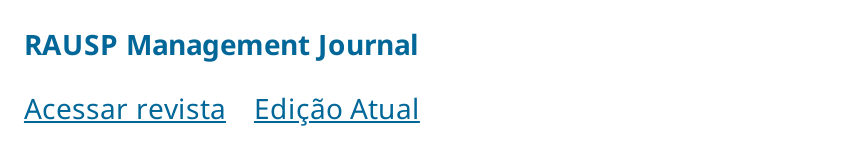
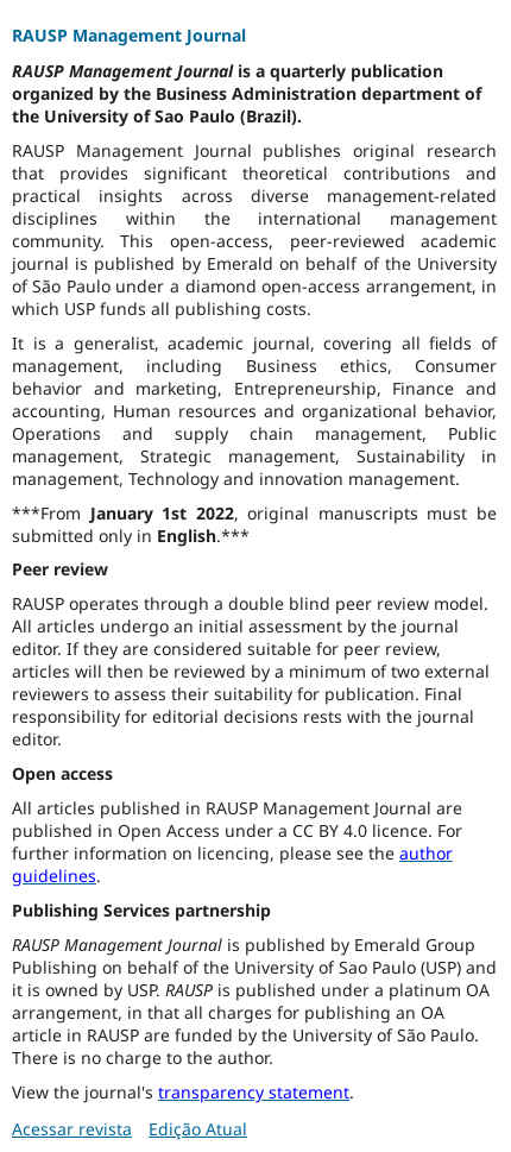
none -> [12,59,497,1104] RAUSP Management Journal is a quarterly publication | organized by the Business Administration department of | the University of Sao Paulo (Brazil). | RAUSP Management Journal publishes original research | that provides significant theoretical contributions and | practical insights across diverse management-related | disciplines within the international management | community. This open-access, peer-reviewed academic | journal is published by Emerald on behalf of the University | of São Paulo under a diamond open-access arrangement, in | which USP funds all publishing costs. | It is a generalist, academic journal, covering all fields of | management, including Business ethics, Consumer | behavior and marketing, Entrepreneurship, Finance and | accounting, Human resources and organizational behavior, | Operations and supply chain management, Public | management, Strategic management, Sustainability in | management, Technology and innovation management. | ***From January 1st 2022, original manuscripts must be | submitted only in English.*** | Peer review | RAUSP operates through a double blind peer review model. | All articles undergo an initial assessment by the journal | editor. If they are considered suitable for peer review, | articles will then be reviewed by a minimum of two external | reviewers to assess their suitability for publication. Final | responsibility for editorial decisions rests with the journal | editor. | Open access | All articles published in RAUSP Management Journal are | published in Open Access under a CC BY 4.0 licence. For | further information on licencing, please see the author | guidelines. | Publishing Services partnership | RAUSP Management Journal is published by Emerald Group | Publishing on behalf of the University of Sao Paulo (USP) and | it is owned by USP. RAUSP is published under a platinum OA | arrangement, in that all charges for publishing an OA | article in RAUSP are funded by the University of São Paulo. | There is no charge to the author. | View the journal's transparency statement.

